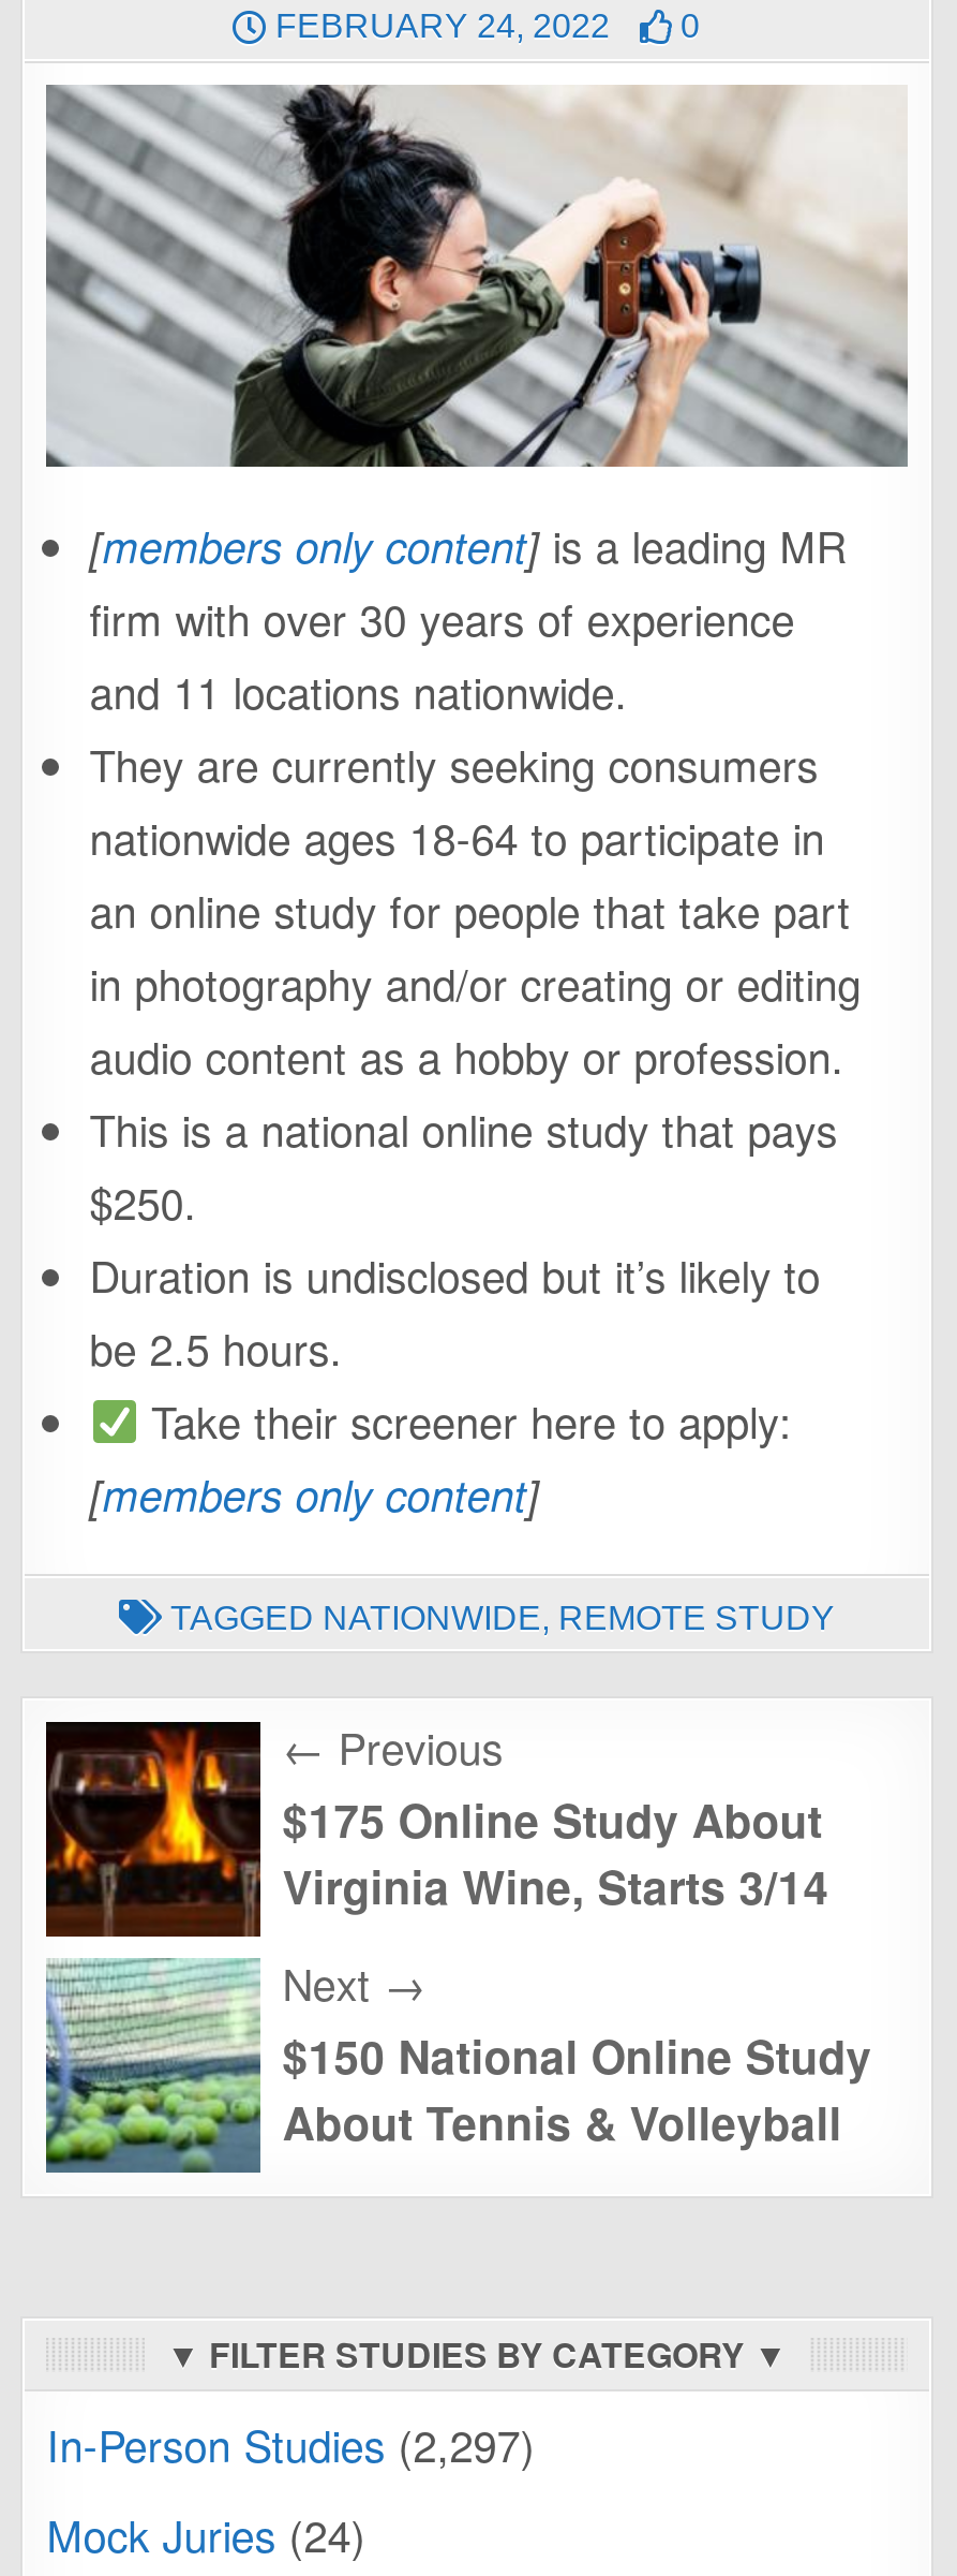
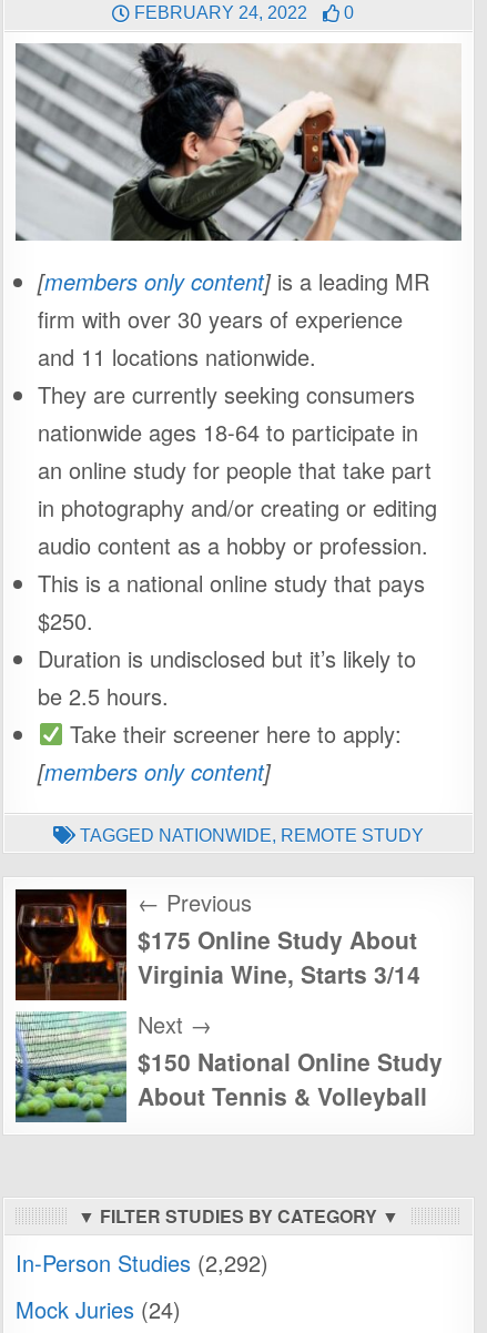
[47,2412,535,2475] In-Person Studies (2,297) -> [16,1247,269,1279] In-Person Studies (2,292)

